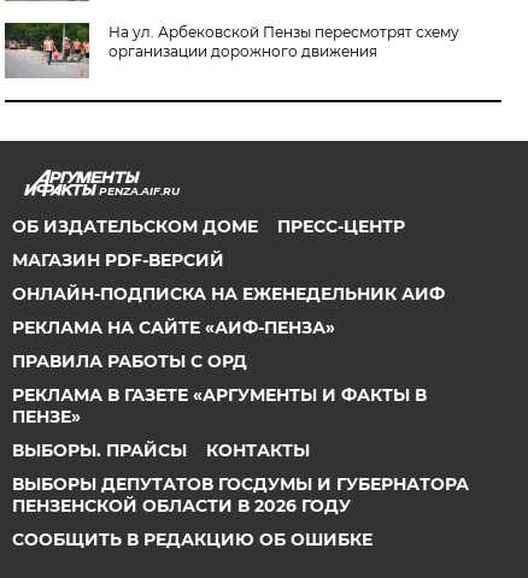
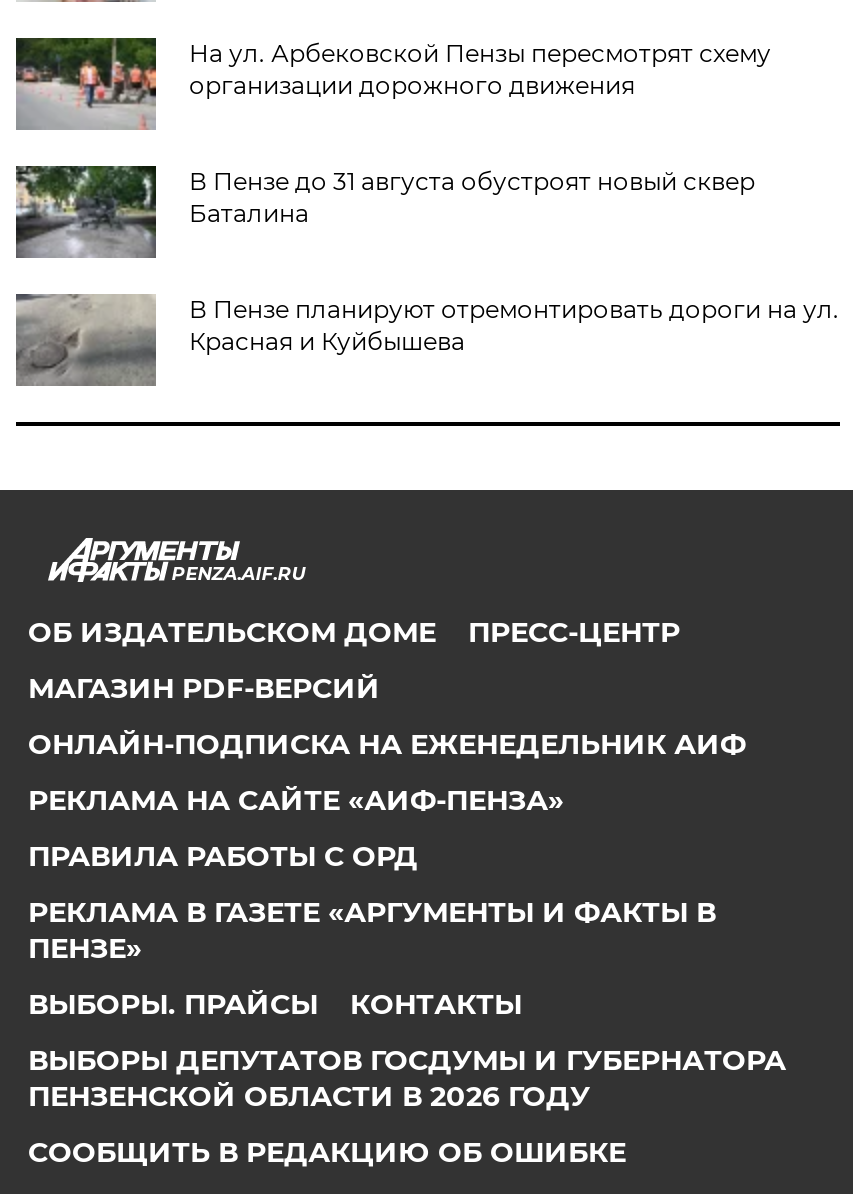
none -> [14,164,839,356] [image] | В Пензе до 31 августа обустроят новый сквер | Баталина | В Пензе планируют отремонтировать дороги на ул. | Красная и Куйбышева
none -> [16,292,158,386] [image]

